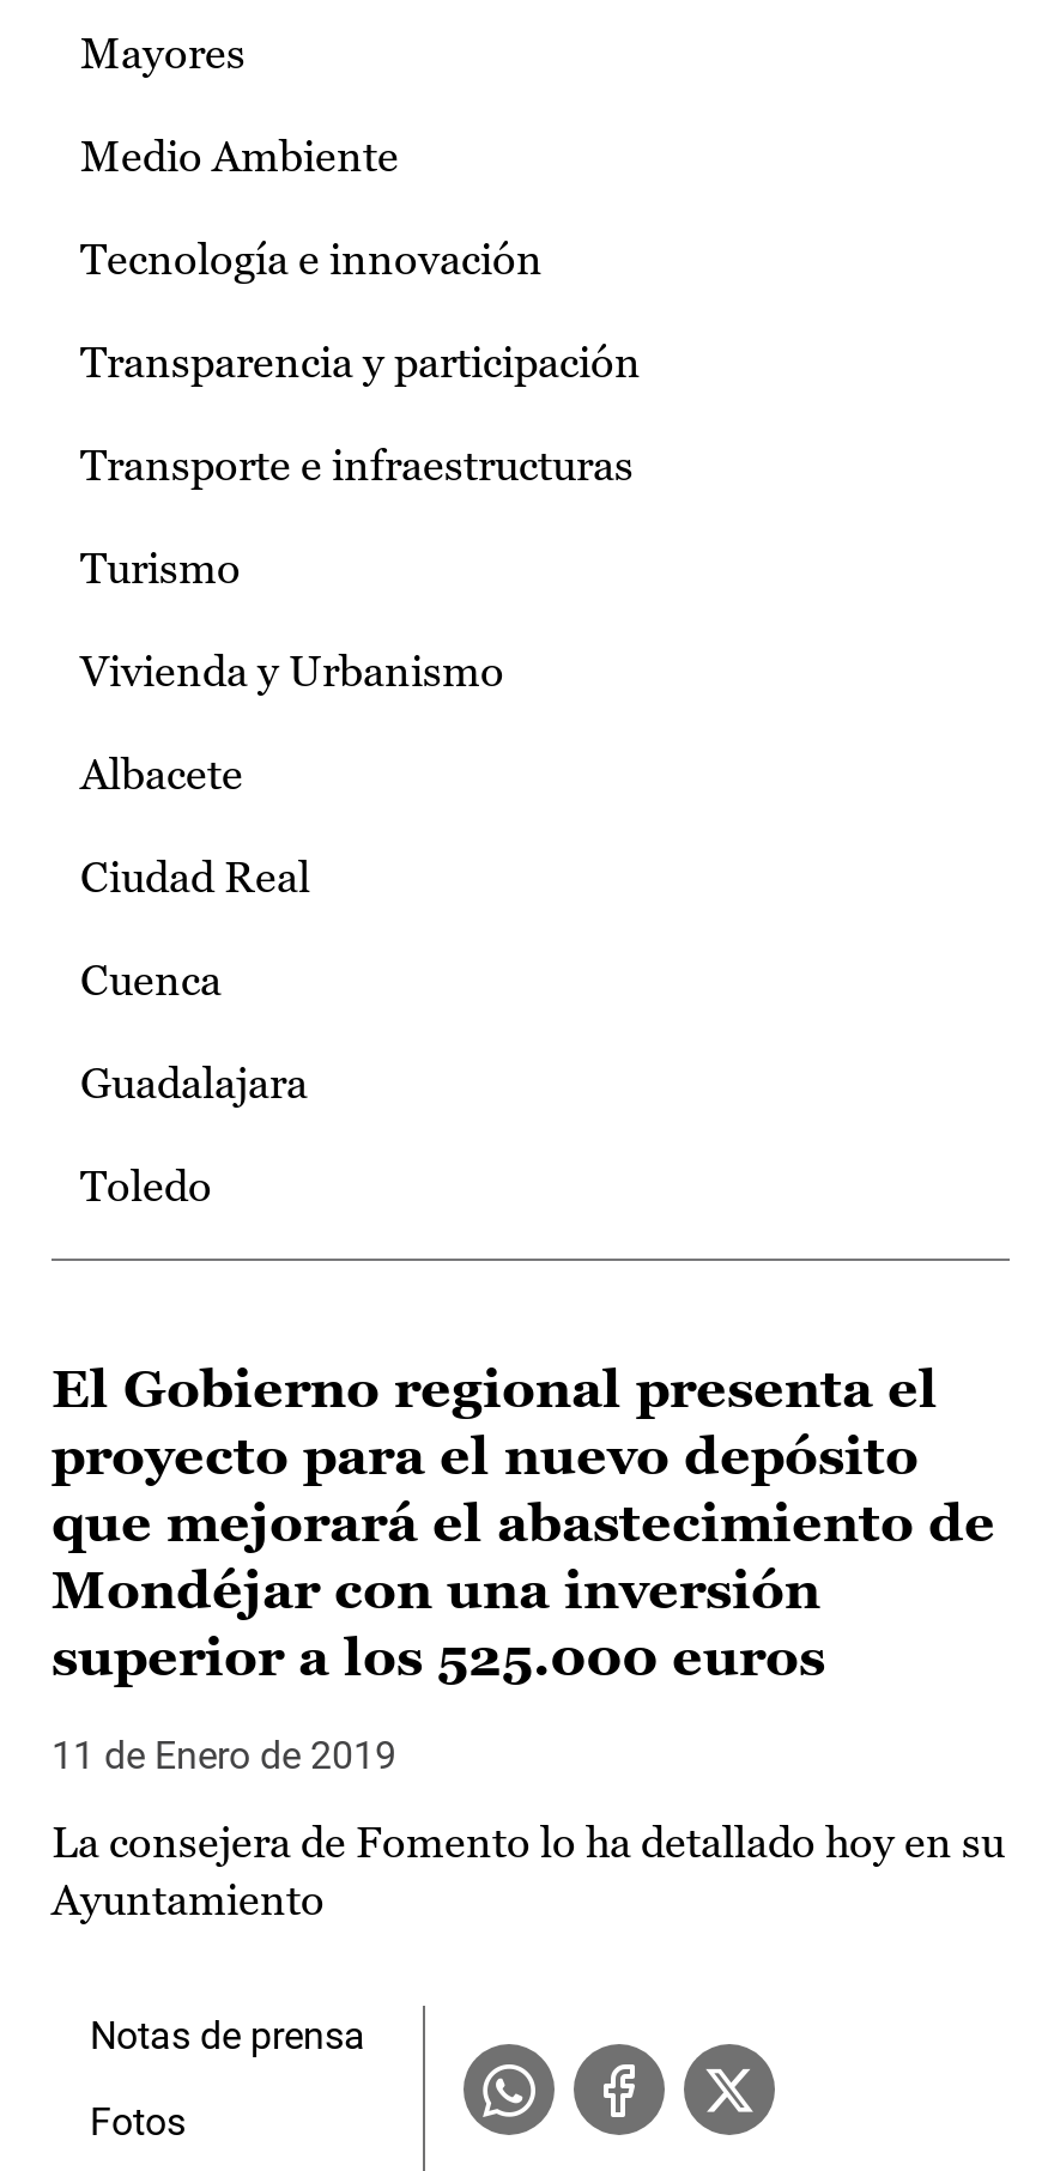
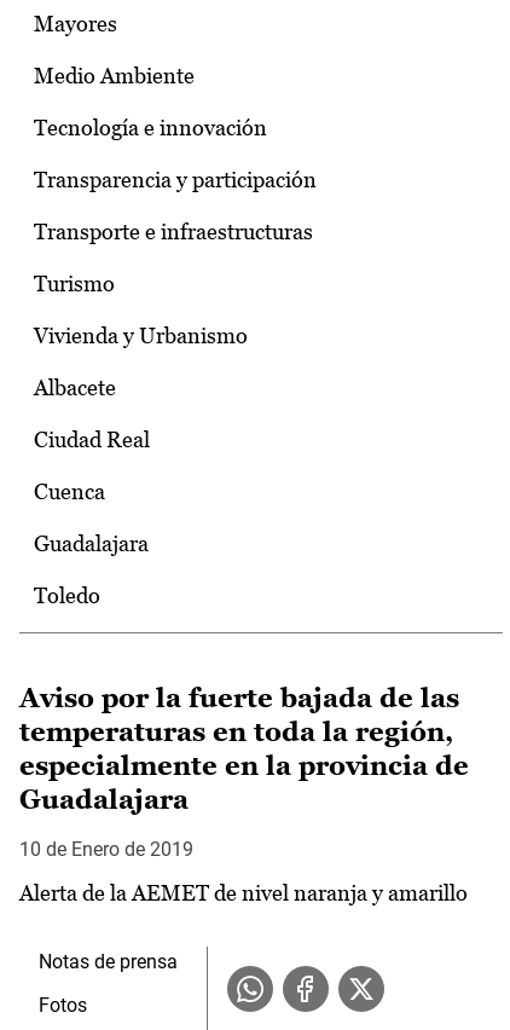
[52,1359,995,1687] El Gobierno regional presenta el | proyecto para el nuevo depósito | que mejorará el abastecimiento de | Mondéjar con una inversión | superior a los 525.000 euros -> [19,683,469,815] Aviso por la fuerte bajada de las | temperaturas en toda la región, | especialmente en la provincia de | Guadalajara
[52,1733,396,1778] 11 de Enero de 2019 -> [19,838,193,861] 10 de Enero de 2019
[52,1817,1005,1925] La consejera de Fomento lo ha detallado hoy en su | Ayuntamiento -> [19,880,468,906] Alerta de la AEMET de nivel naranja y amarillo

